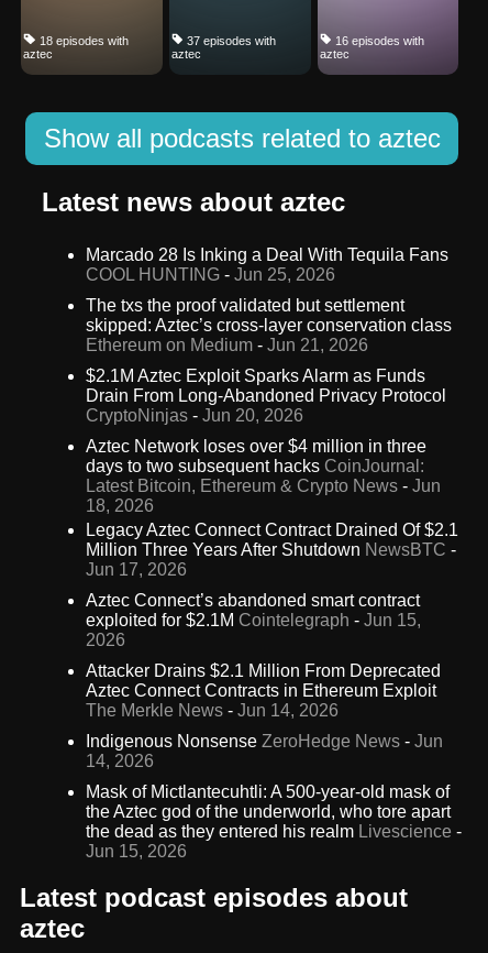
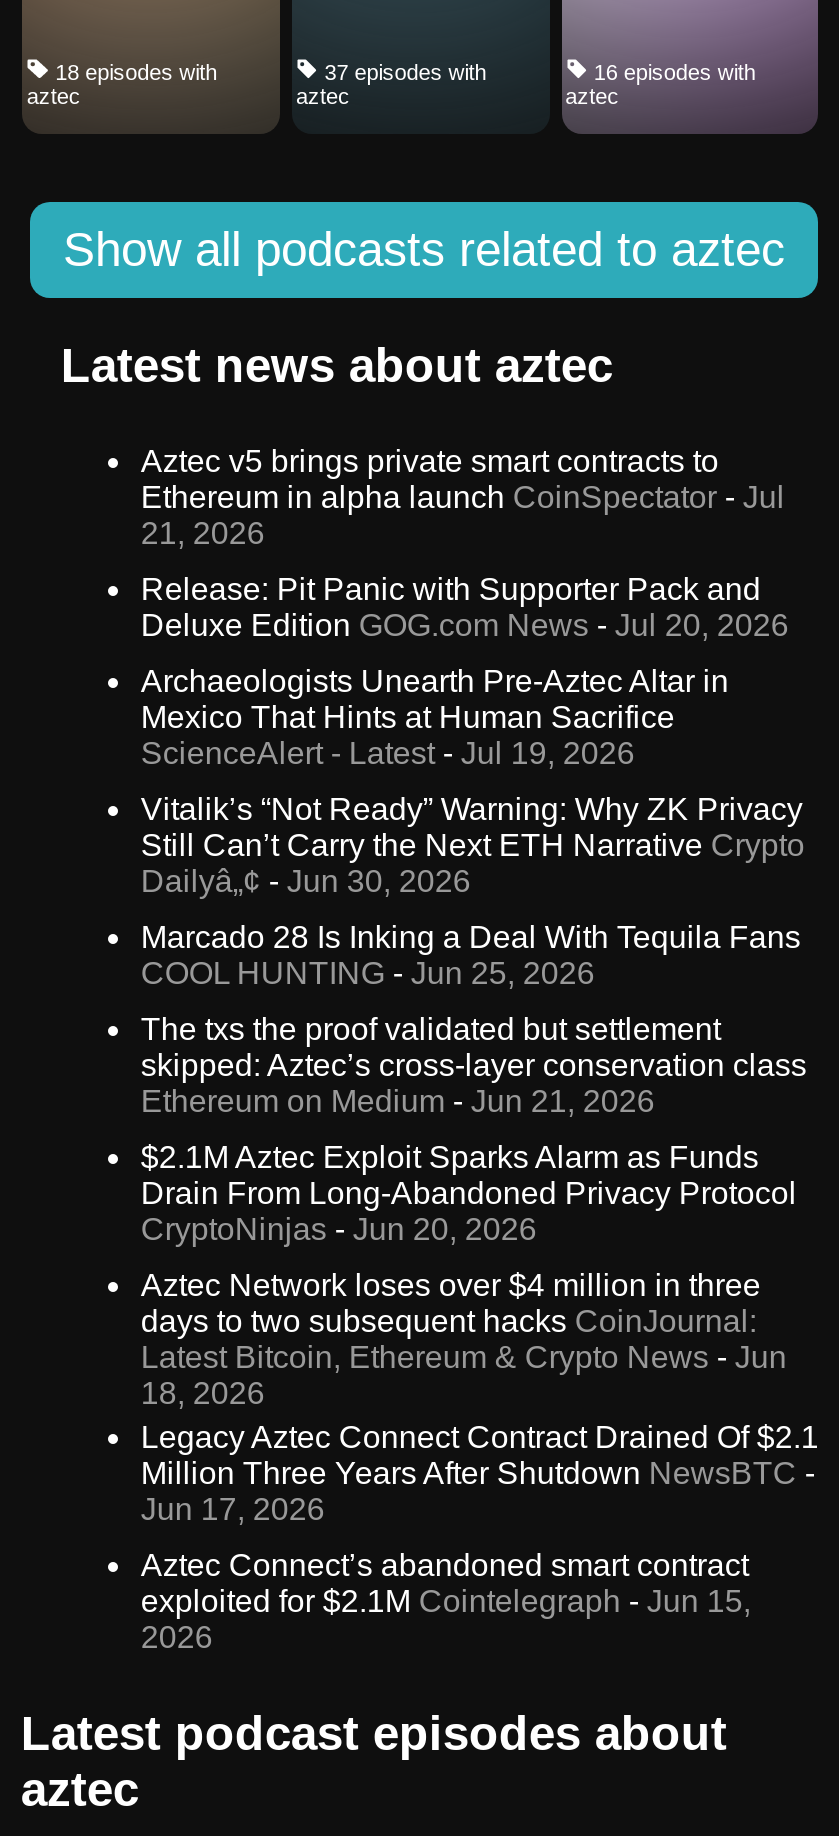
none -> [141,444,805,898] Aztec v5 brings private smart contracts to | Ethereum in alpha launch CoinSpectator - Jul | 21, 2026 | Release: Pit Panic with Supporter Pack and | Deluxe Edition GOG.com News - Jul 20, 2026 | Archaeologists Unearth Pre-Aztec Altar in | Mexico That Hints at Human Sacrifice | ScienceAlert - Latest - Jul 19, 2026 | Vitalik’s “Not Ready” Warning: Why ZK Privacy | Still Can’t Carry the Next ETH Narrative Crypto | Dailyâ„¢ - Jun 30, 2026
moved [86,245,459,649] -> [141,920,819,1654]: Marcado 28 Is Inking a Deal With Tequila Fans | COOL HUNTING - Jun 25, 2026 | The txs the proof validated but settlement | ... | exploited for $2.1M Cointelegraph - Jun 15, | 2026
[86,661,462,860] Attacker Drains $2.1 Million From Deprecated | Aztec Connect Contracts in Ethereum Exploit | The Merkle News - Jun 14, 2026 | Indigenous Nonsense ZeroHedge News - Jun | 14, 2026 | Mask of Mictlantecuhtli: A 500-year-old mask of | the Aztec god of the underworld, who tore apart | the dead as they entered his realm Livescience - | Jun 15, 2026 -> none

